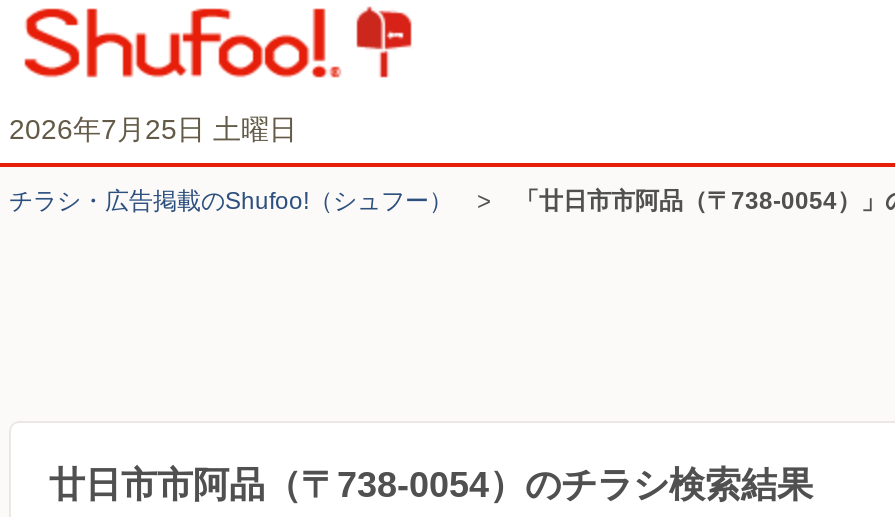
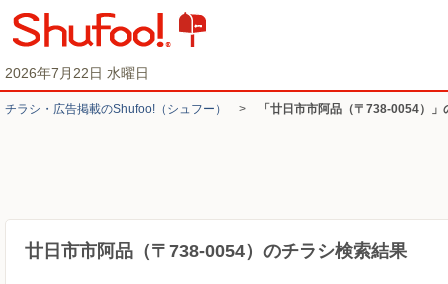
[9,113,297,145] 2026年7月25日 土曜日 -> [5,65,149,81] 2026年7月22日 水曜日

